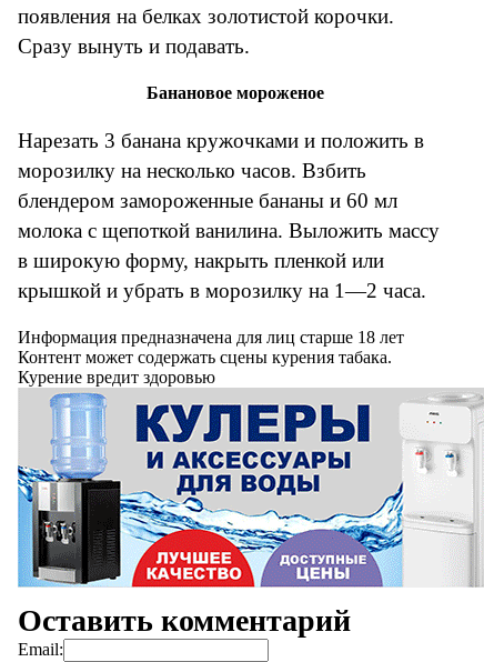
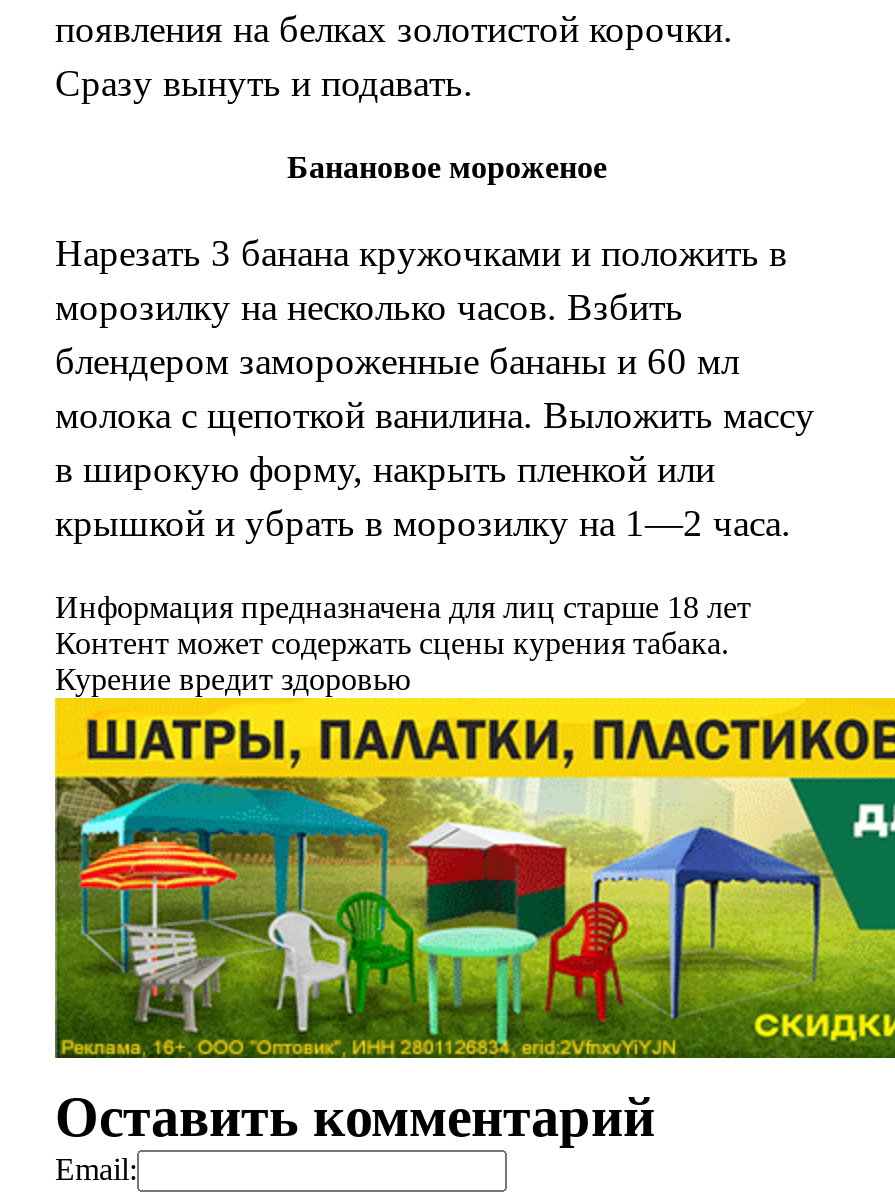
[17,388,481,588] [image] -> [53,696,889,1060] [image]

